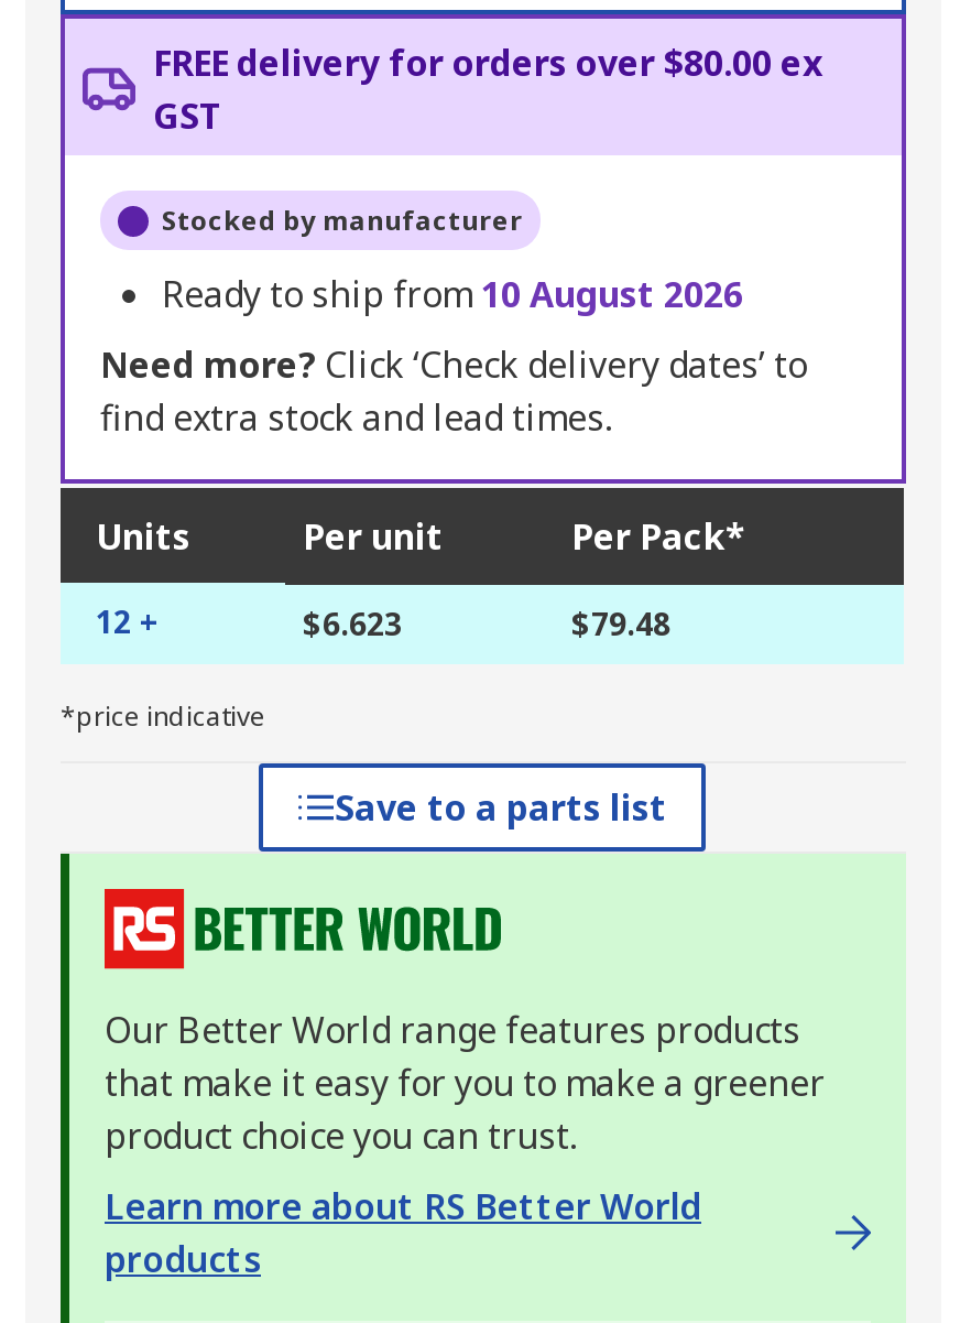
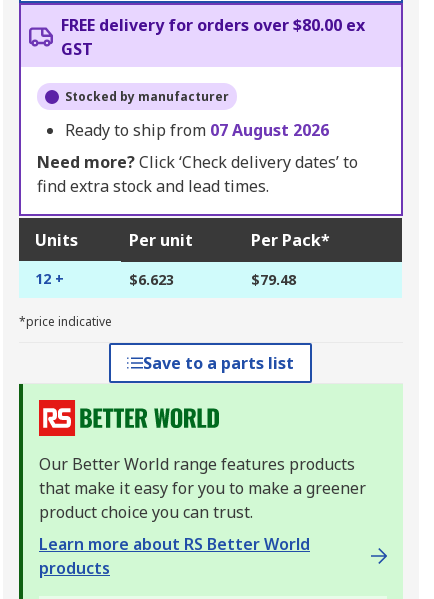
[162,271,743,319] Ready to ship from 10 August 2026 -> [65,119,329,141] Ready to ship from 07 August 2026

